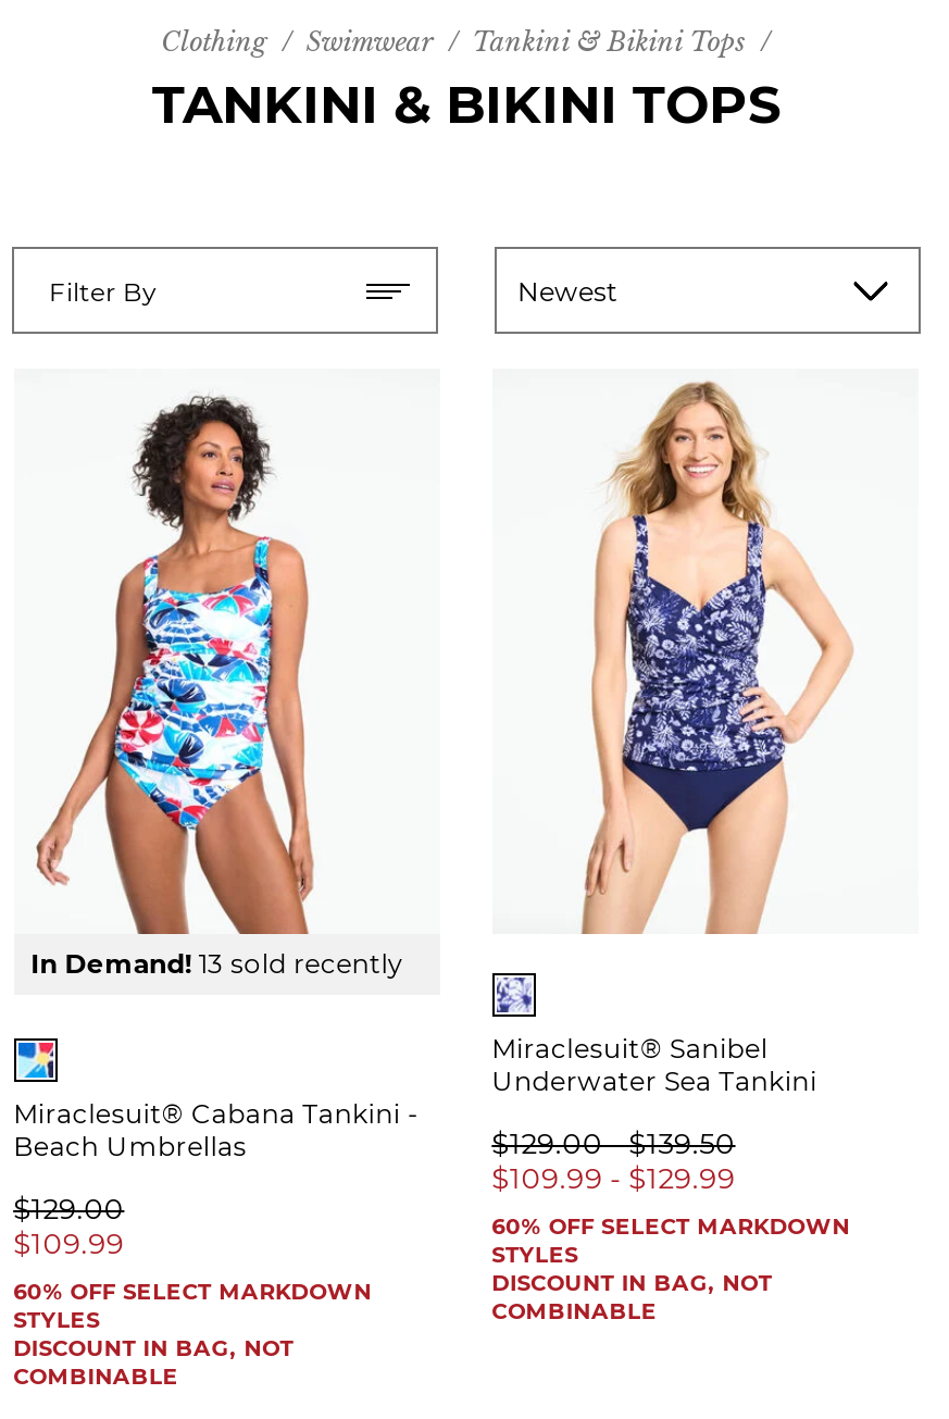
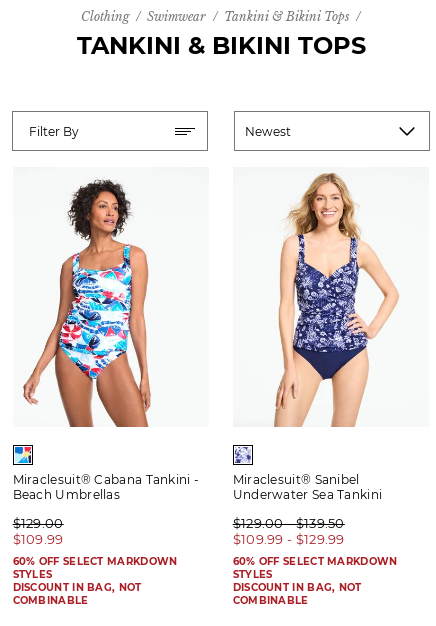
[31,946,404,979] In Demand! 13 sold recently -> none

